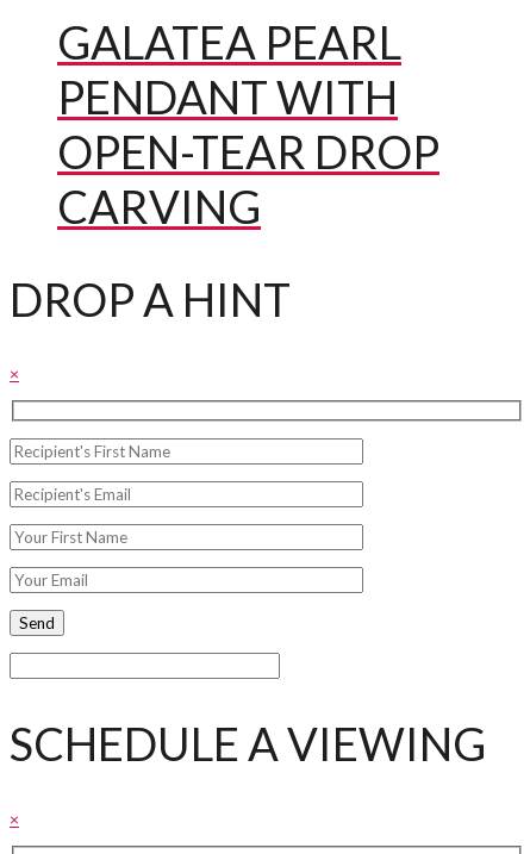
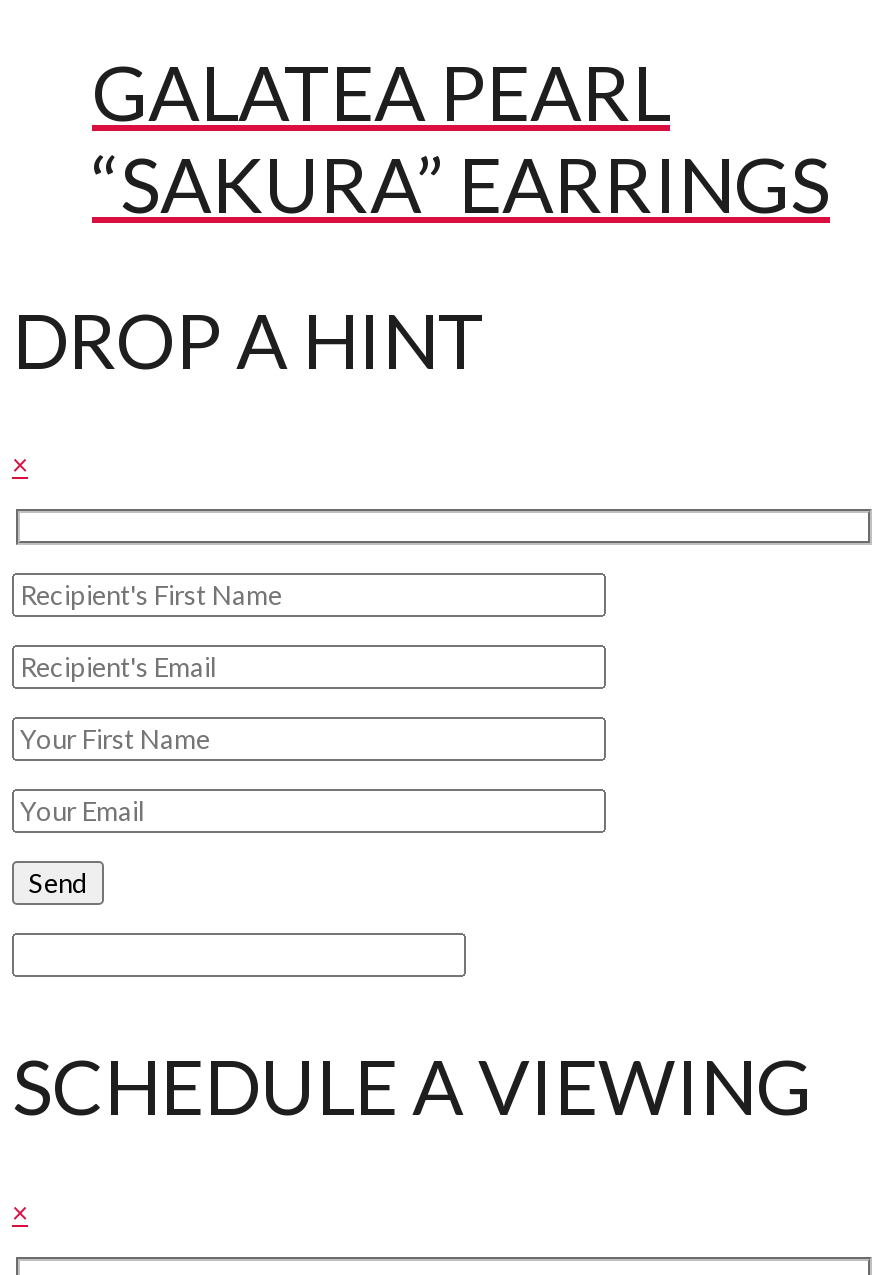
[57,69,439,234] PENDANT WITH | OPEN-TEAR DROP | CARVING -> [92,137,830,229] “SAKURA” EARRINGS

